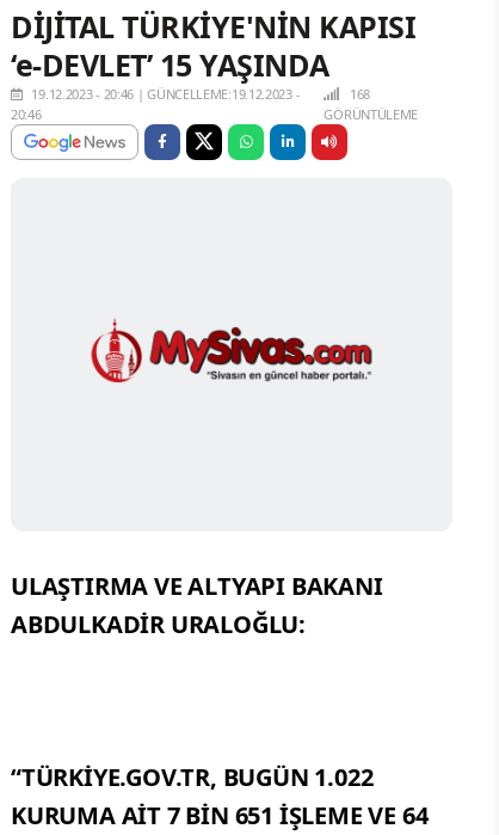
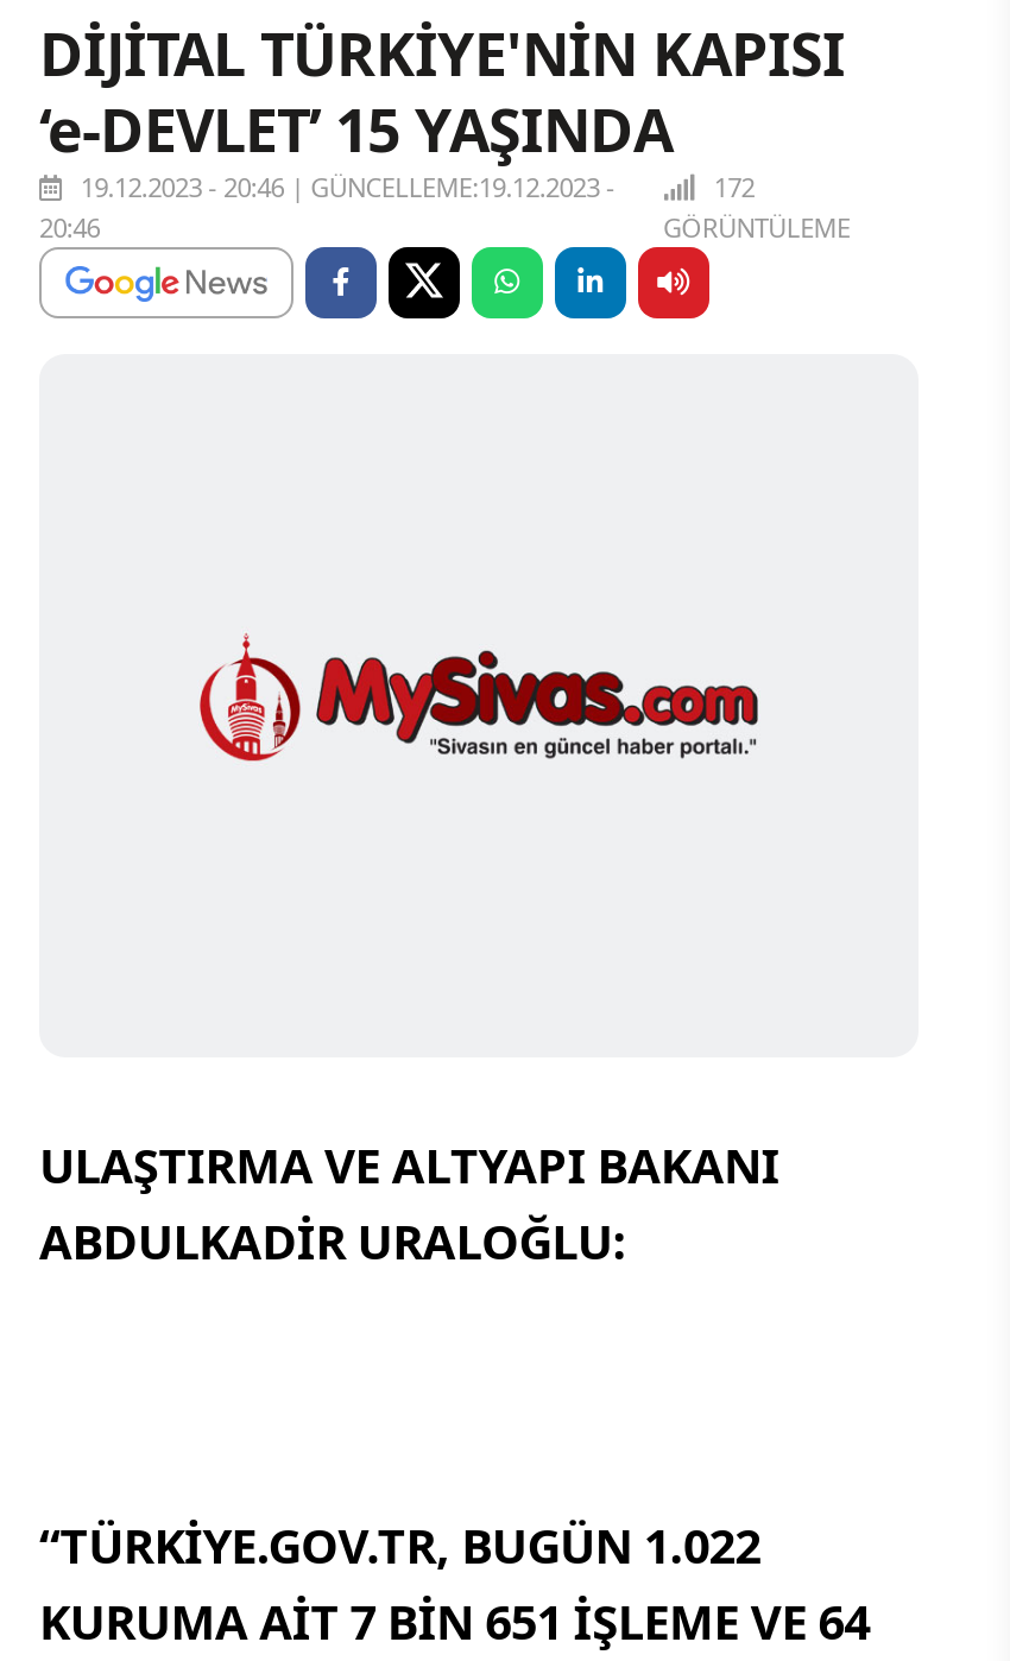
[346,85,370,103] 168 -> [707,170,755,205] 172

